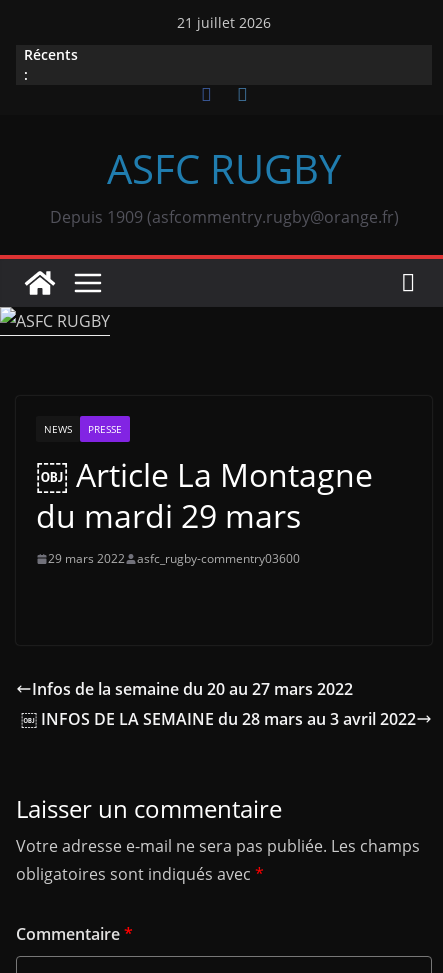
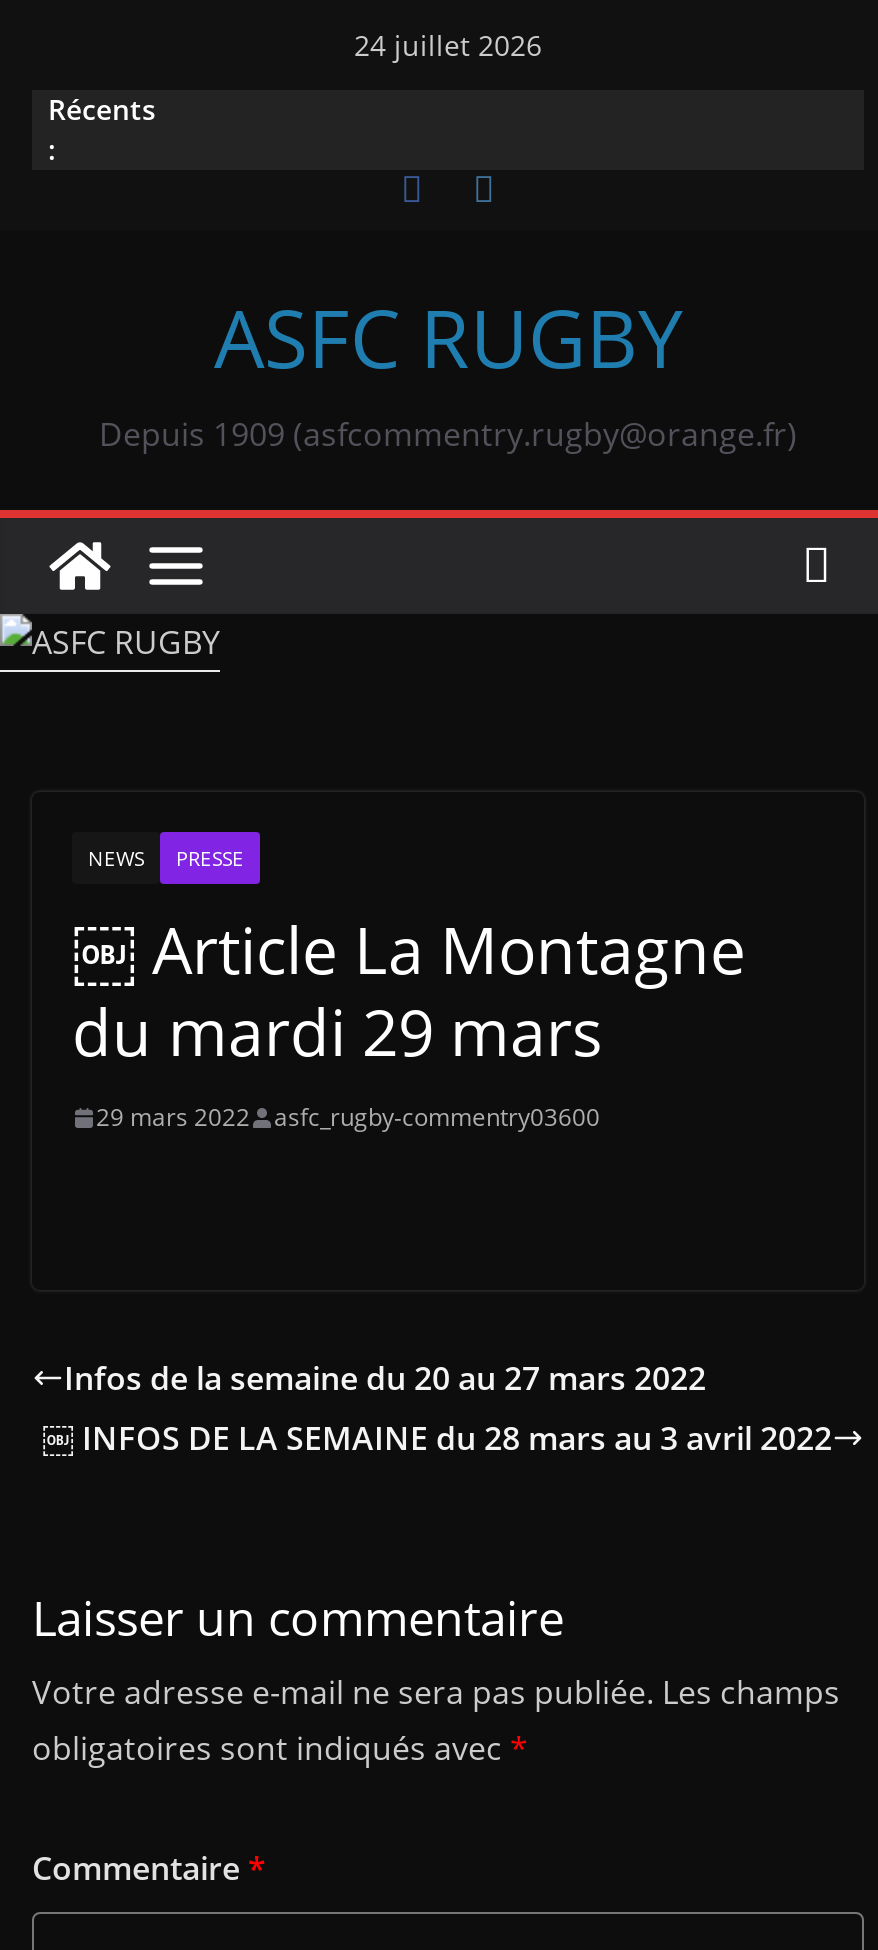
[177,13,271,32] 21 juillet 2026 -> [354,26,542,64] 24 juillet 2026

